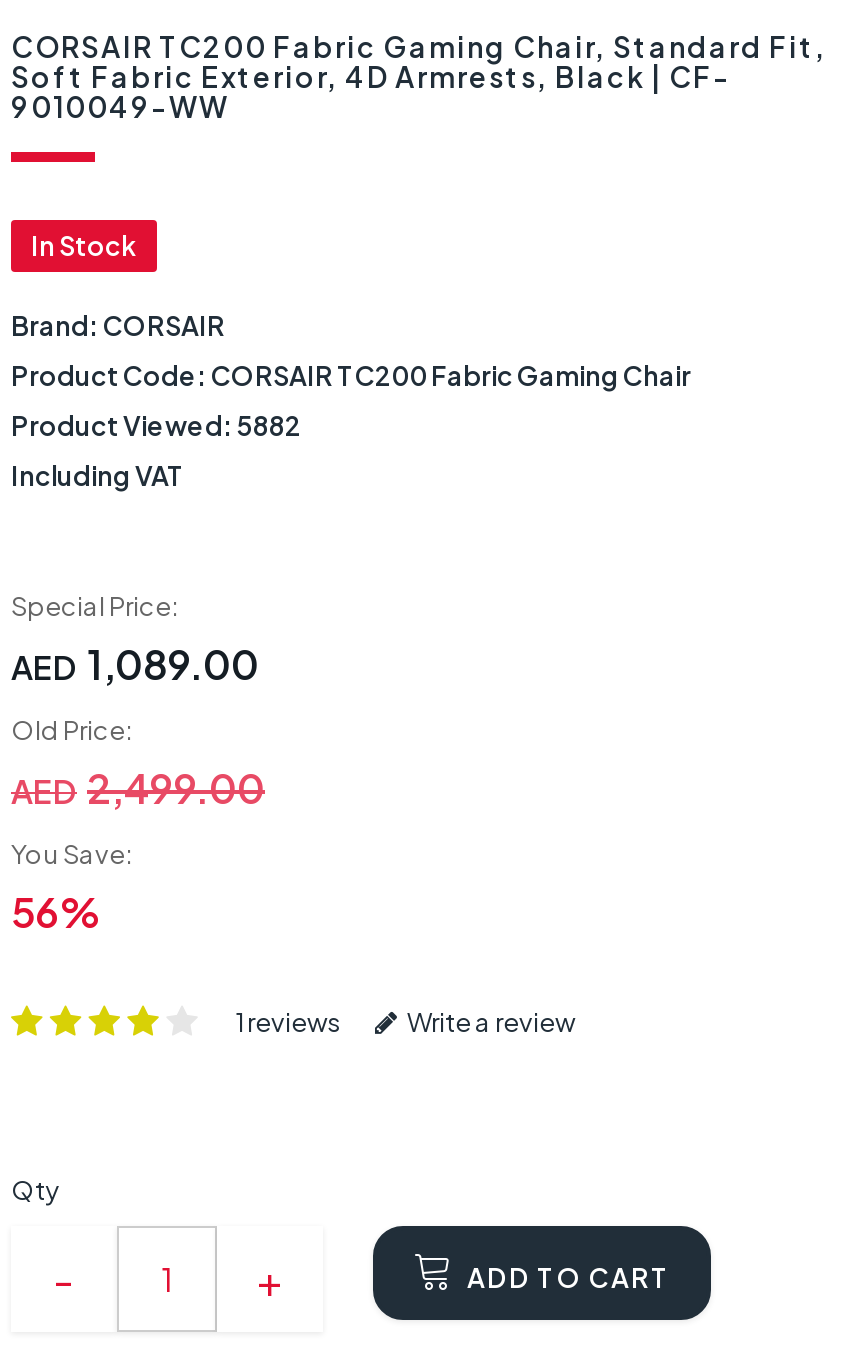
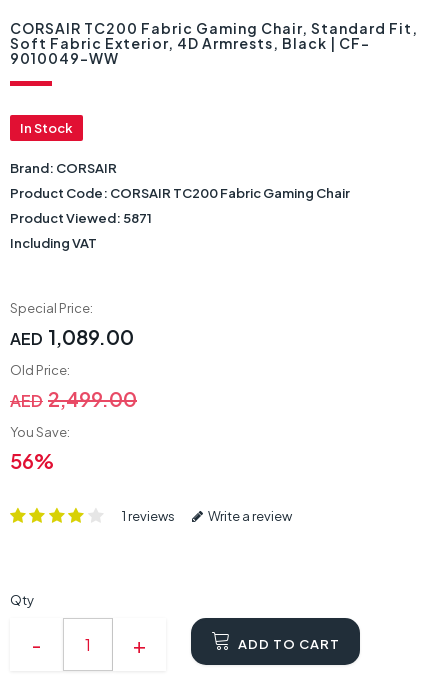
[11,410,301,442] Product Viewed: 5882 -> [10,210,152,226] Product Viewed: 5871

